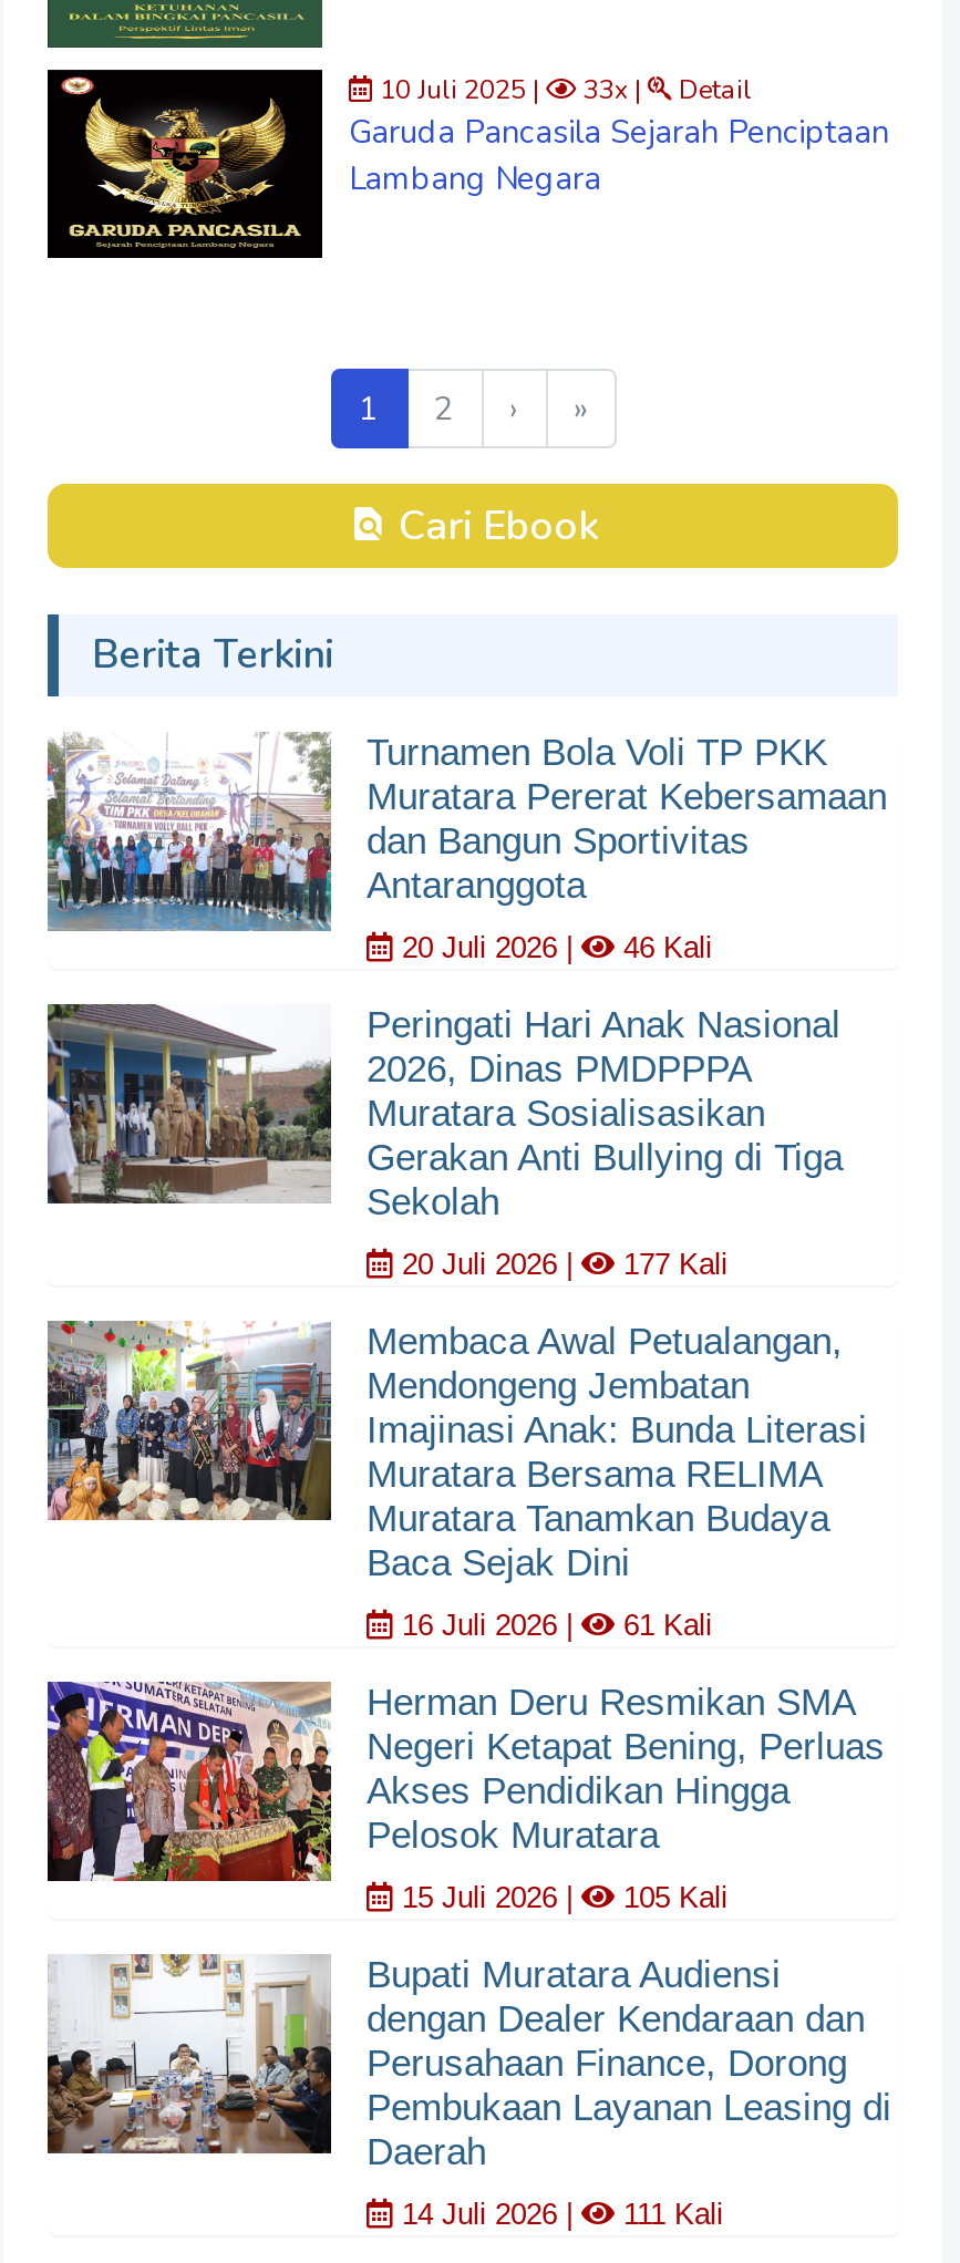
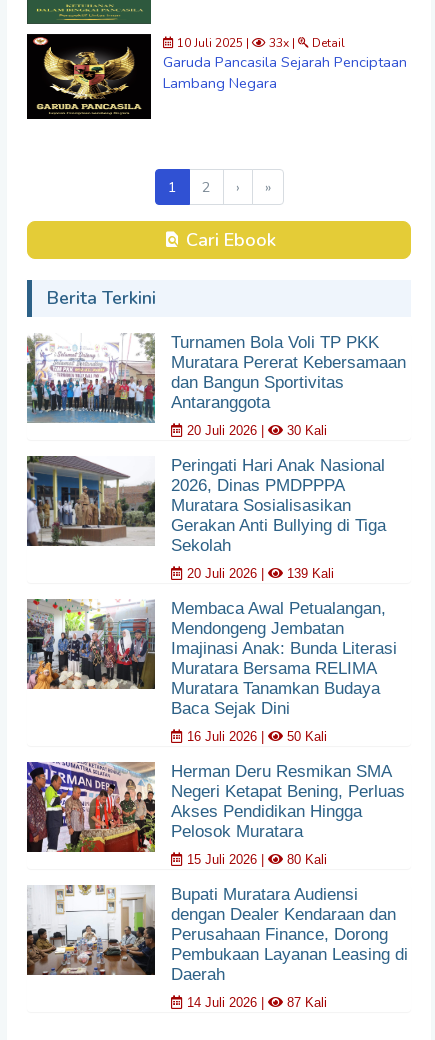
[615,931,712,964] 46 Kali -> [283,423,327,438] 30 Kali
[615,1248,727,1281] 177 Kali -> [283,566,334,581] 139 Kali
[615,1609,712,1642] 61 Kali -> [283,729,327,744] 50 Kali
[615,1881,727,1914] 105 Kali -> [283,852,327,867] 80 Kali
[615,2198,723,2231] 111 Kali -> [283,995,327,1010] 87 Kali

